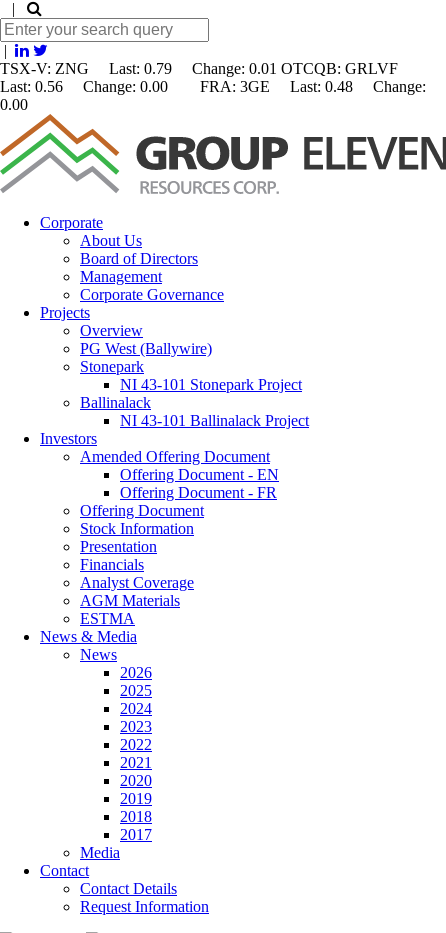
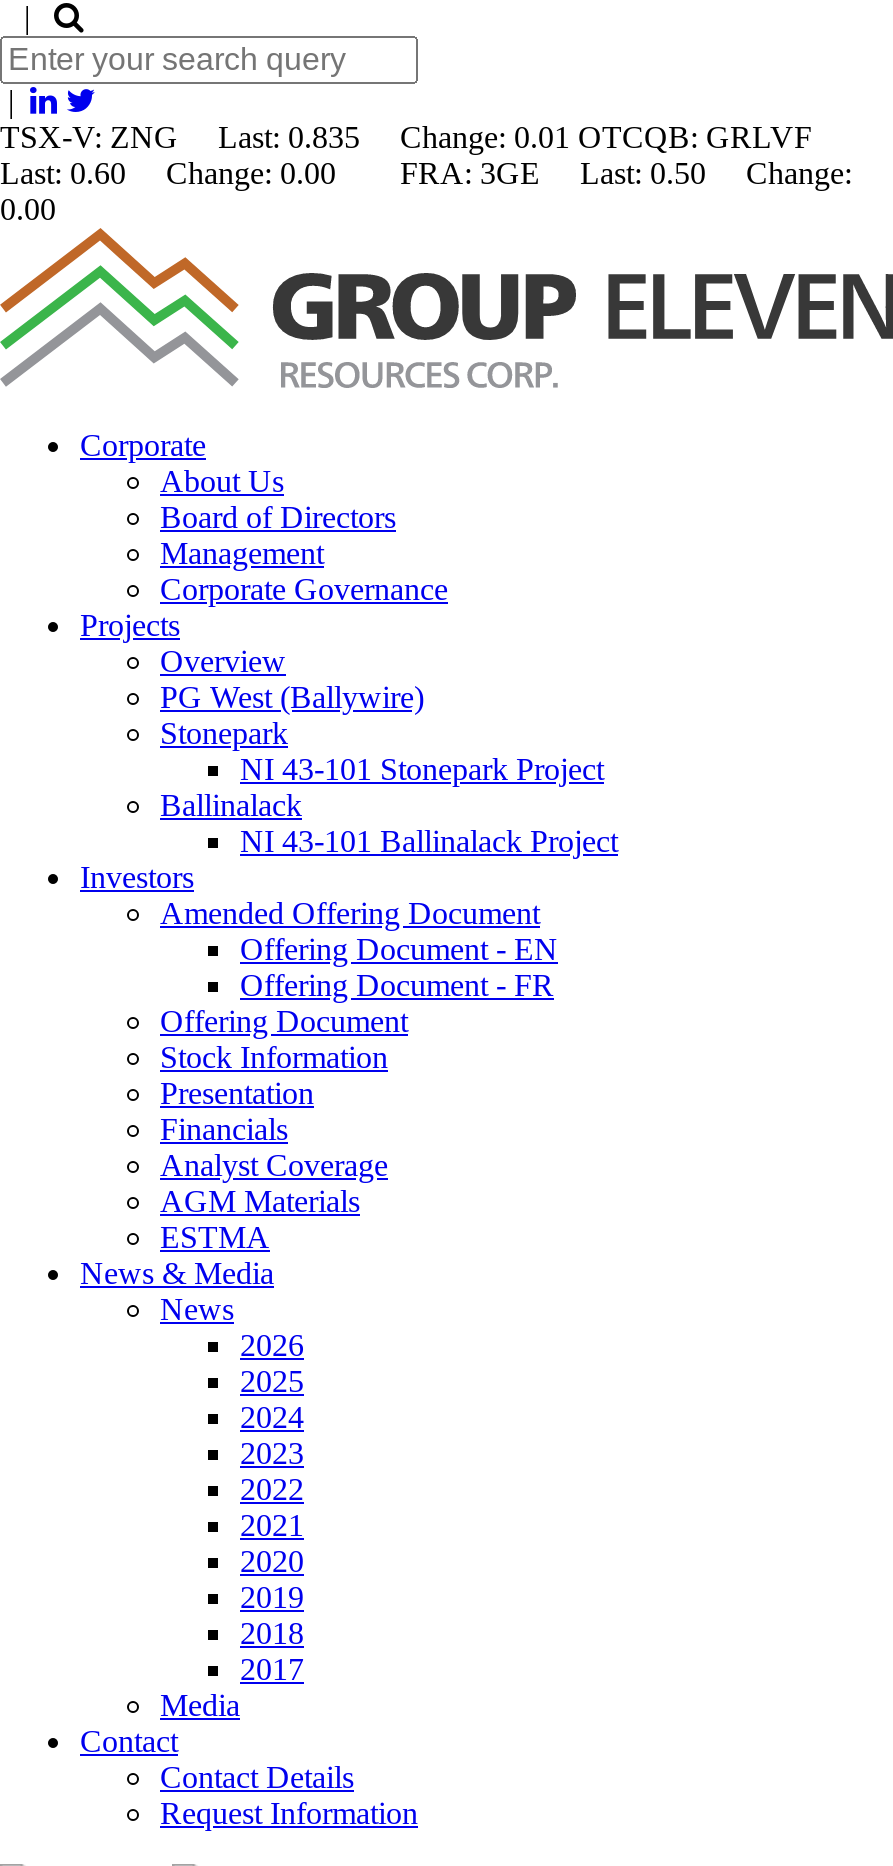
[0,60,414,77] TSX-V: ZNG Last: 0.79 Change: 0.01 OTCQB: GRLVF -> [0,120,844,154] TSX-V: ZNG Last: 0.835 Change: 0.01 OTCQB: GRLVF
[0,78,426,95] Last: 0.56 Change: 0.00 FRA: 3GE Last: 0.48 Change: -> [0,156,852,190] Last: 0.60 Change: 0.00 FRA: 3GE Last: 0.50 Change:

